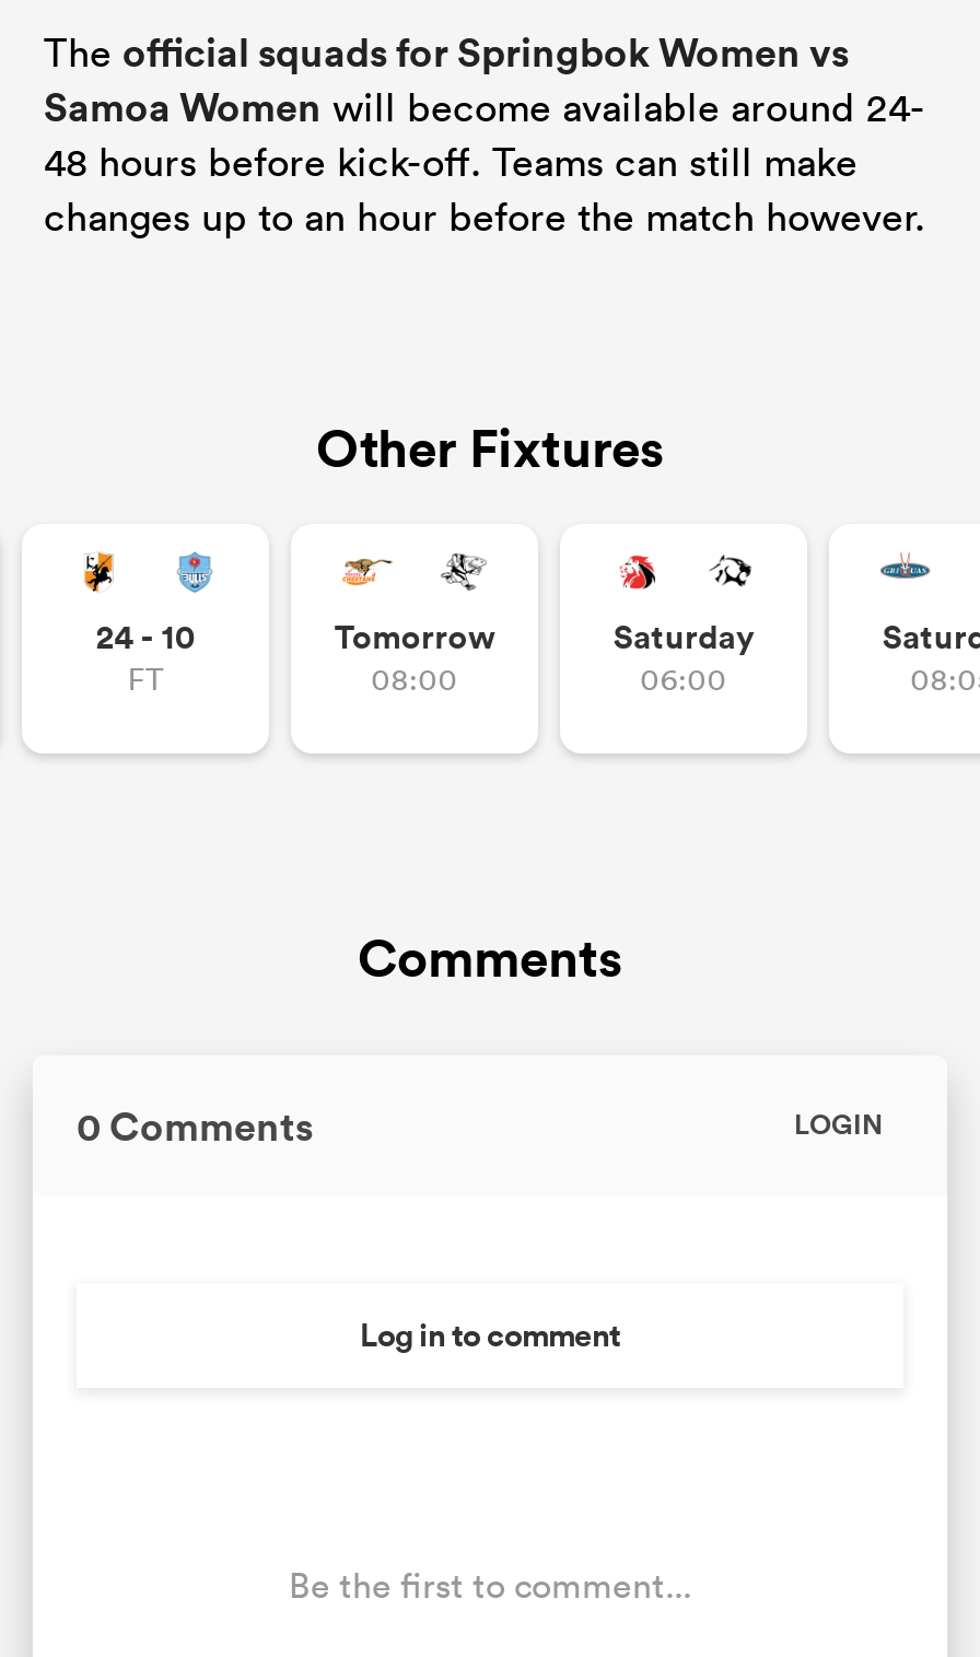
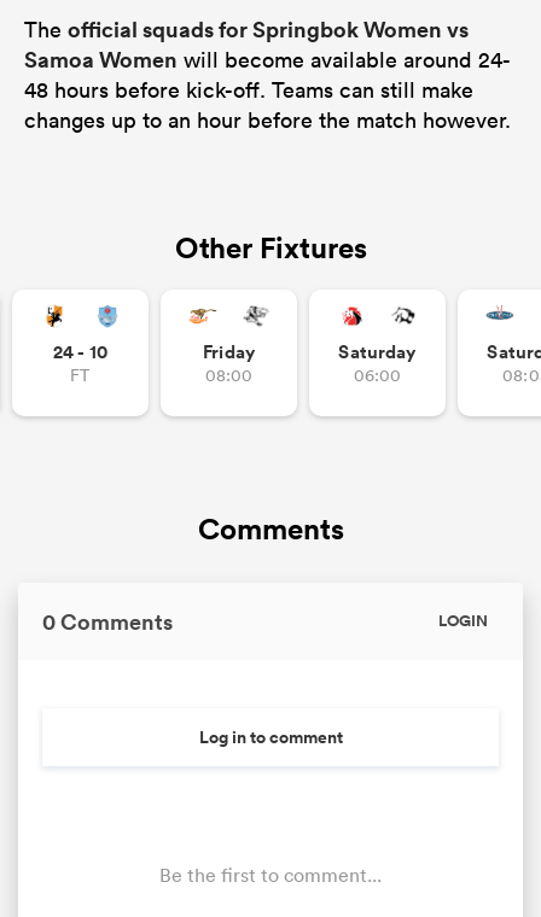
[334,614,495,660] Tomorrow -> [203,340,255,365] Friday

